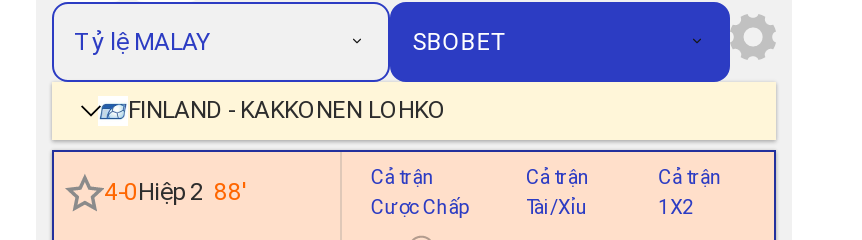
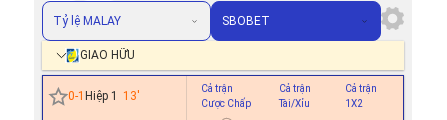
[128,96,446,124] FINLAND - KAKKONEN LOHKO -> [80,48,135,62] GIAO HỮU
[104,178,248,206] 4-0Hiệp 2 88' -> [68,89,140,103] 0-1Hiệp 1 13'

